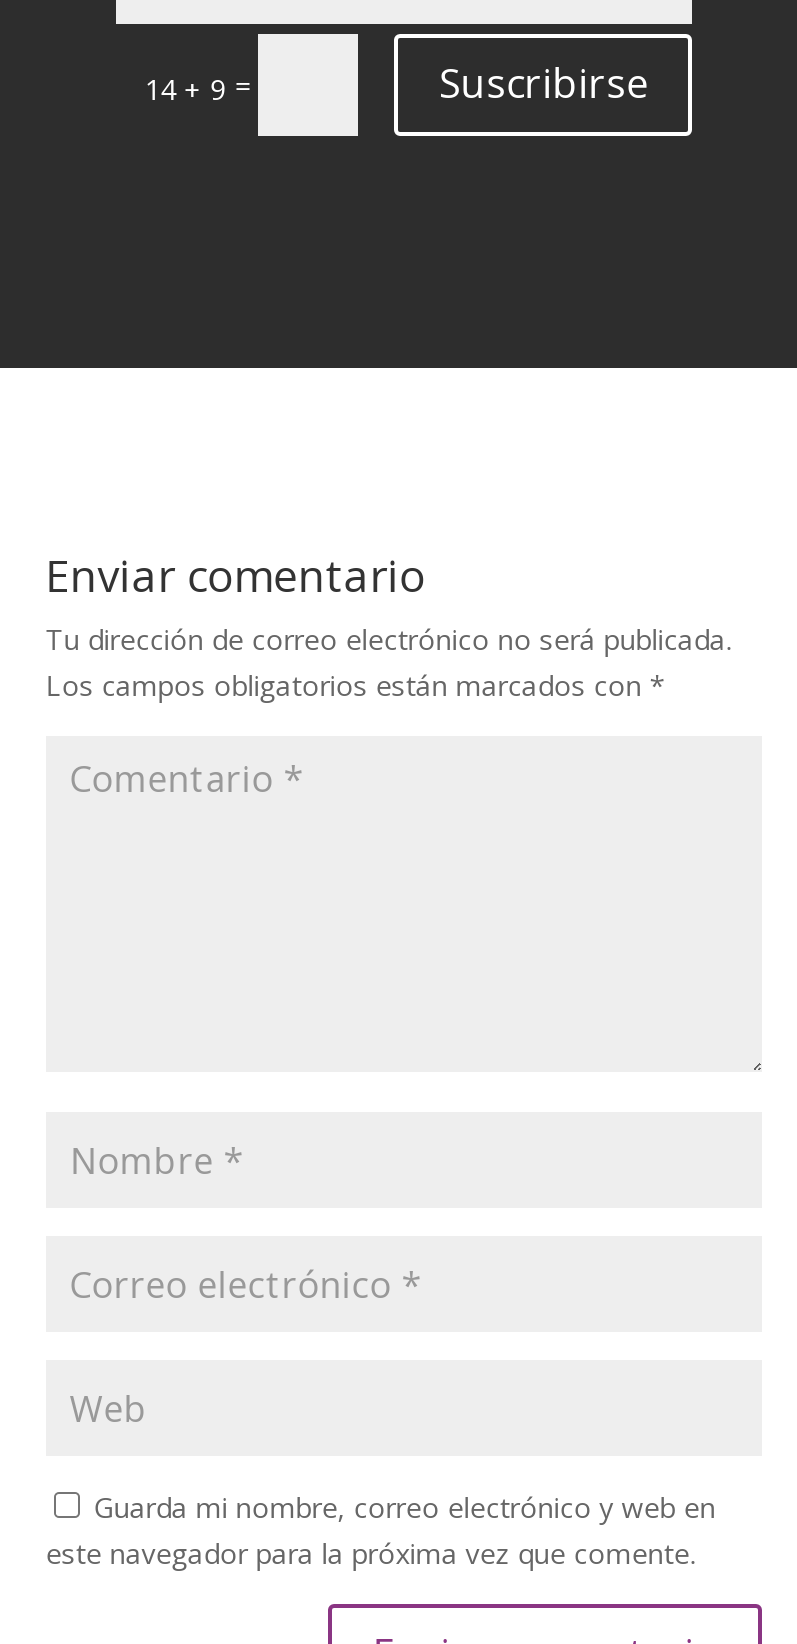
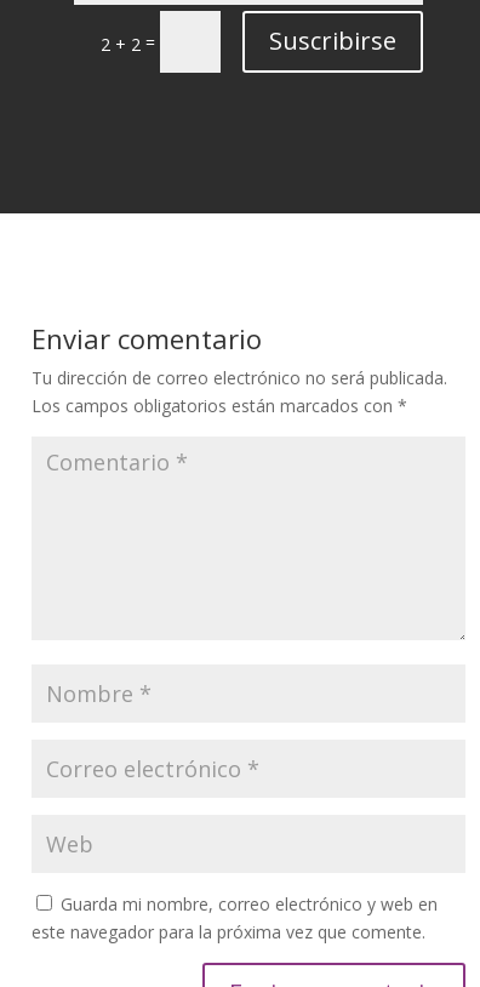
[144,65,258,107] 14 + 9 = -> [101,30,160,55] 2 + 2 =

